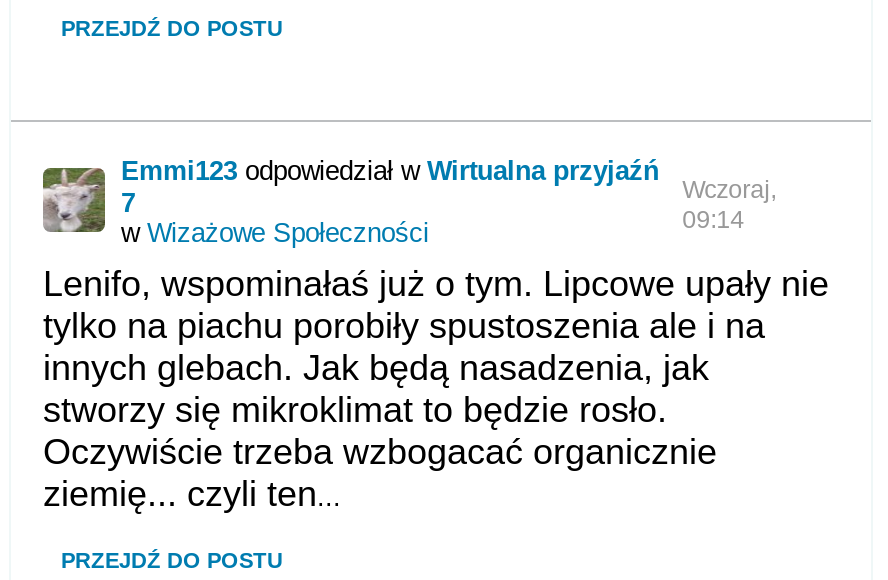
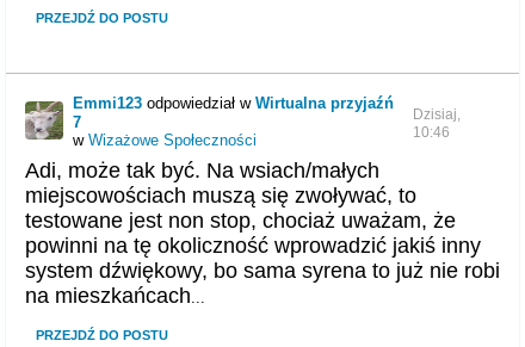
[682,176,776,234] Wczoraj, | 09:14 -> [413,106,461,141] Dzisiaj, | 10:46
[43,263,829,513] Lenifo, wspominałaś już o tym. Lipcowe upały nie | tylko na piachu porobiły spustoszenia ale i na | innych glebach. Jak będą nasadzenia, jak | stworzy się mikroklimat to będzie rosło. | Oczywiście trzeba wzbogacać organicznie | ziemię... czyli ten... -> [25,158,500,307] Adi, może tak być. Na wsiach/małych | miejscowościach muszą się zwoływać, to | testowane jest non stop, chociaż uważam, że | powinni na tę okoliczność wprowadzić jakiś inny | system dźwiękowy, bo sama syrena to już nie robi | na mieszkańcach...

